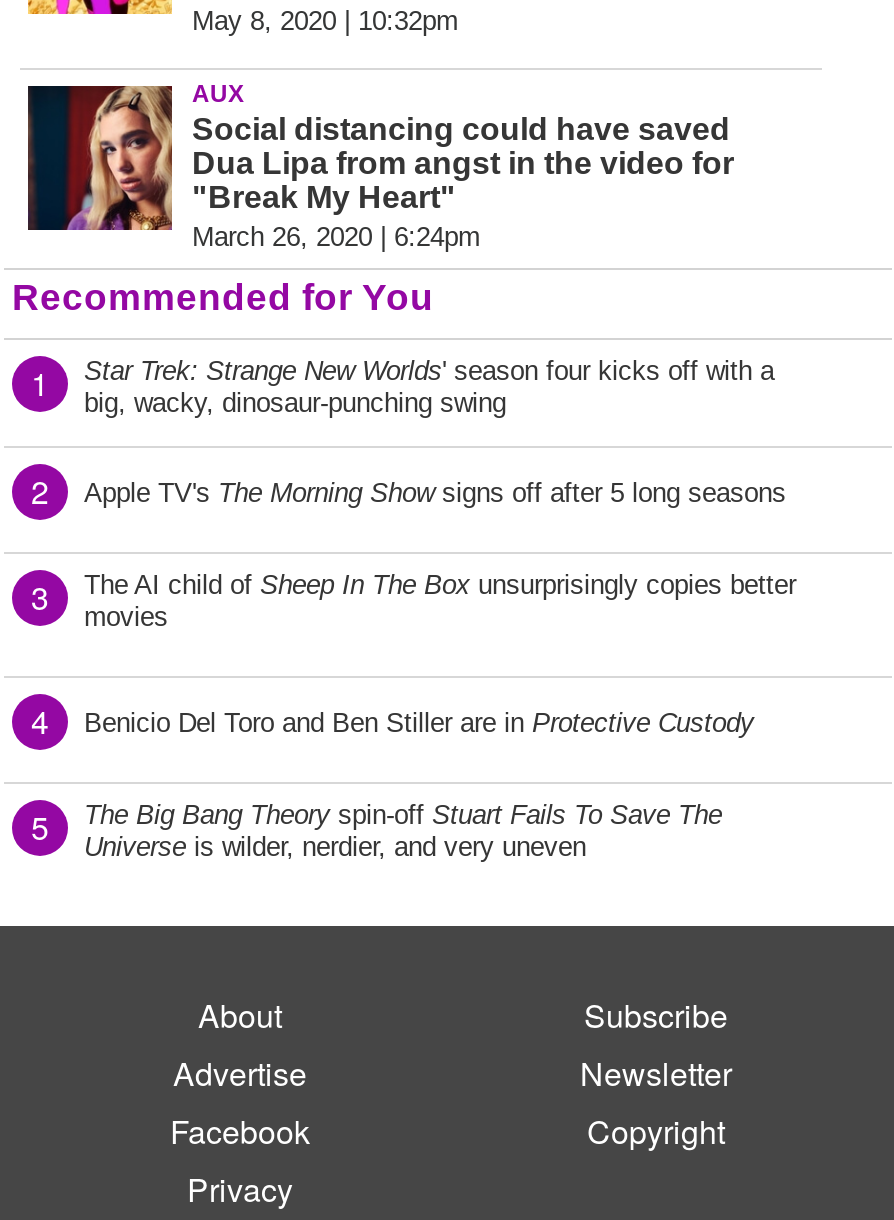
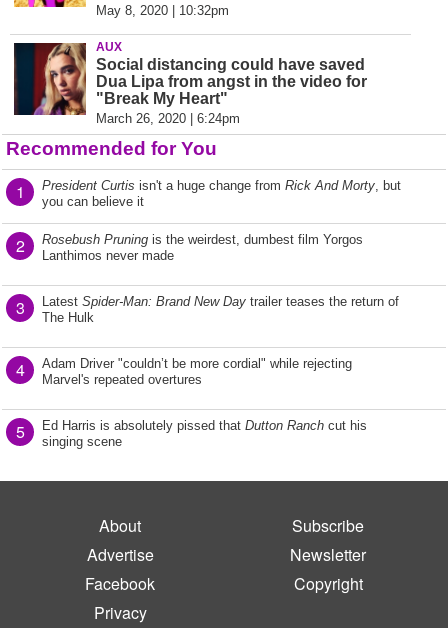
[84,356,774,418] Star Trek: Strange New Worlds ' season four kicks off with a | big, wacky, dinosaur-punching swing -> [42,178,401,209] President Curtis isn't a huge change from Rick And Morty, but | you can believe it
[84,478,786,508] Apple TV's The Morning Show signs off after 5 long seasons -> [42,232,363,263] Rosebush Pruning is the weirdest, dumbest film Yorgos | Lanthimos never made
[84,570,796,632] The AI child of Sheep In The Box unsurprisingly copies better | movies -> [42,294,399,325] Latest Spider-Man: Brand New Day trailer teases the return of | The Hulk
[84,708,754,738] Benicio Del Toro and Ben Stiller are in Protective Custody -> [42,356,352,387] Adam Driver "couldn’t be more cordial" while rejecting | Marvel's repeated overtures
[84,800,722,862] The Big Bang Theory spin-off Stuart Fails To Save The | Universe is wilder, nerdier, and very uneven -> [42,418,367,449] Ed Harris is absolutely pissed that Dutton Ranch cut his | singing scene

